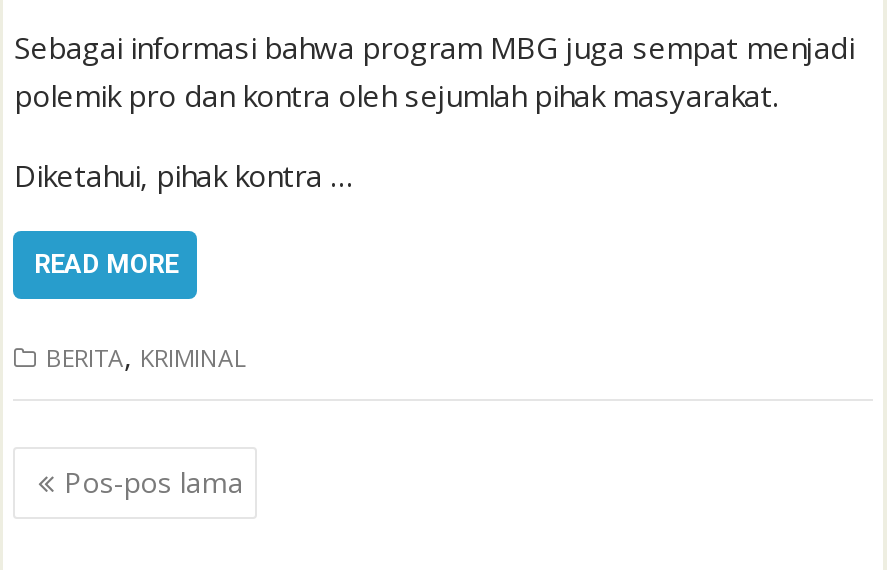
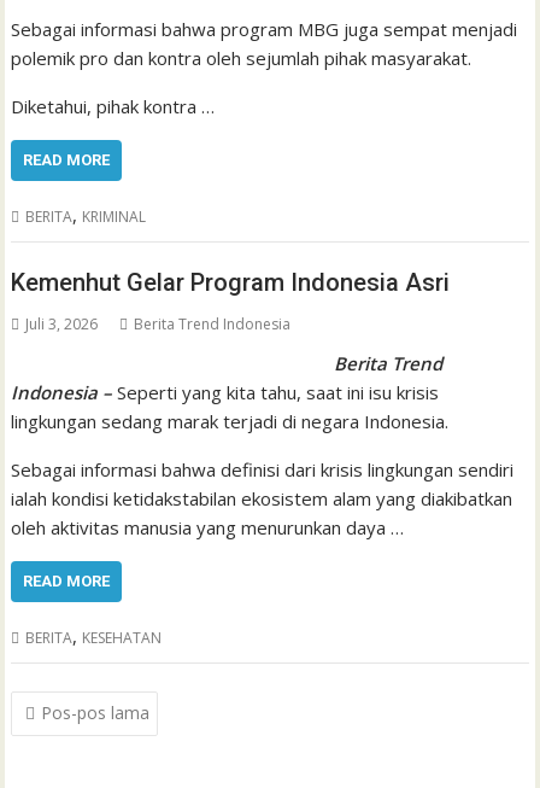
none -> [11,268,514,648] Kemenhut Gelar Program Indonesia Asri | Juli 3, 2026 | Berita Trend Indonesia | Berita Trend | Indonesia – Seperti yang kita tahu, saat ini isu krisis | lingkungan sedang marak terjadi di negara Indonesia. | Sebagai informasi bahwa definisi dari krisis lingkungan sendiri | ialah kondisi ketidakstabilan ekosistem alam yang diakibatkan | oleh aktivitas manusia yang menurunkan daya … | READ MORE | BERITA, KESEHATAN

